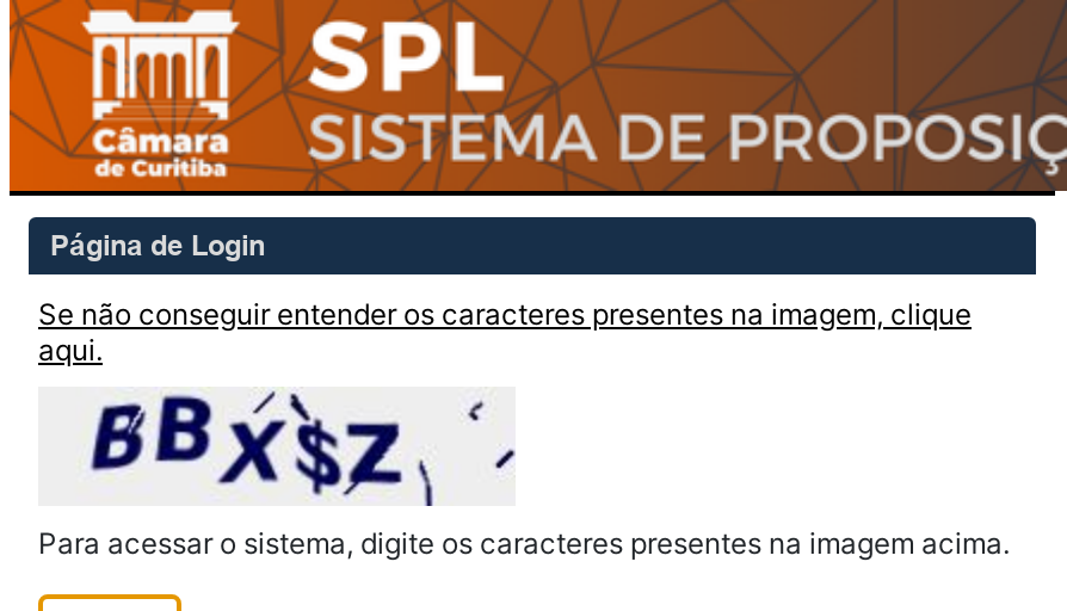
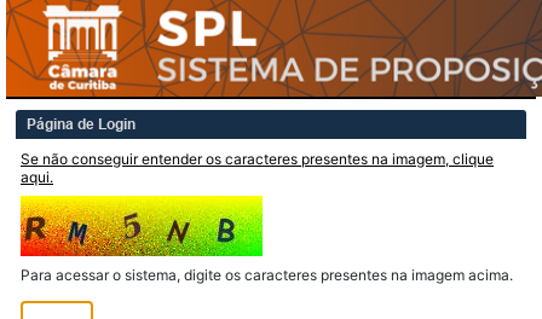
[38,387,516,508] [image] -> [19,195,264,257] [image]

